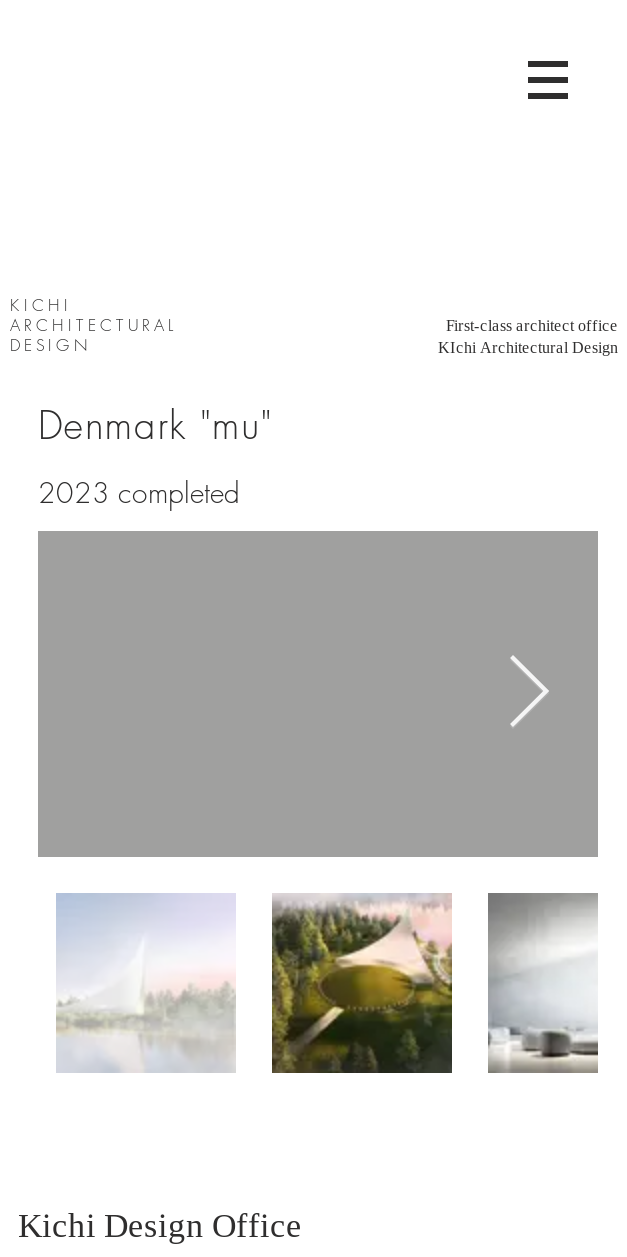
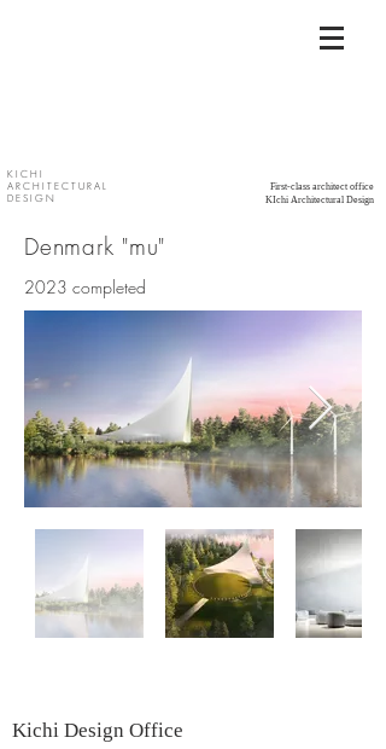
none -> [23,309,362,507] [image]

